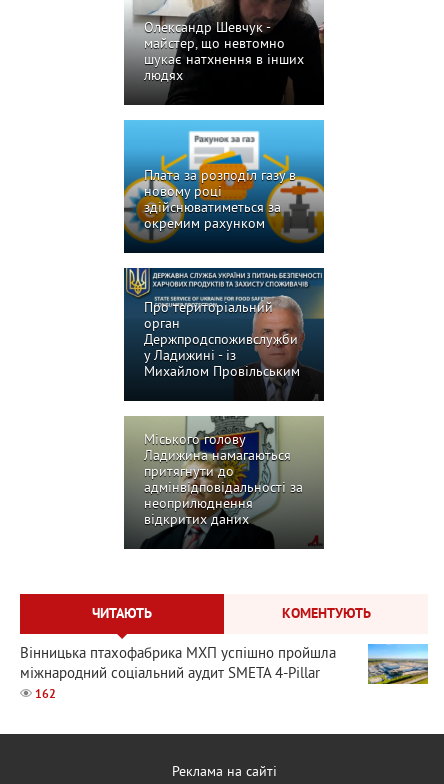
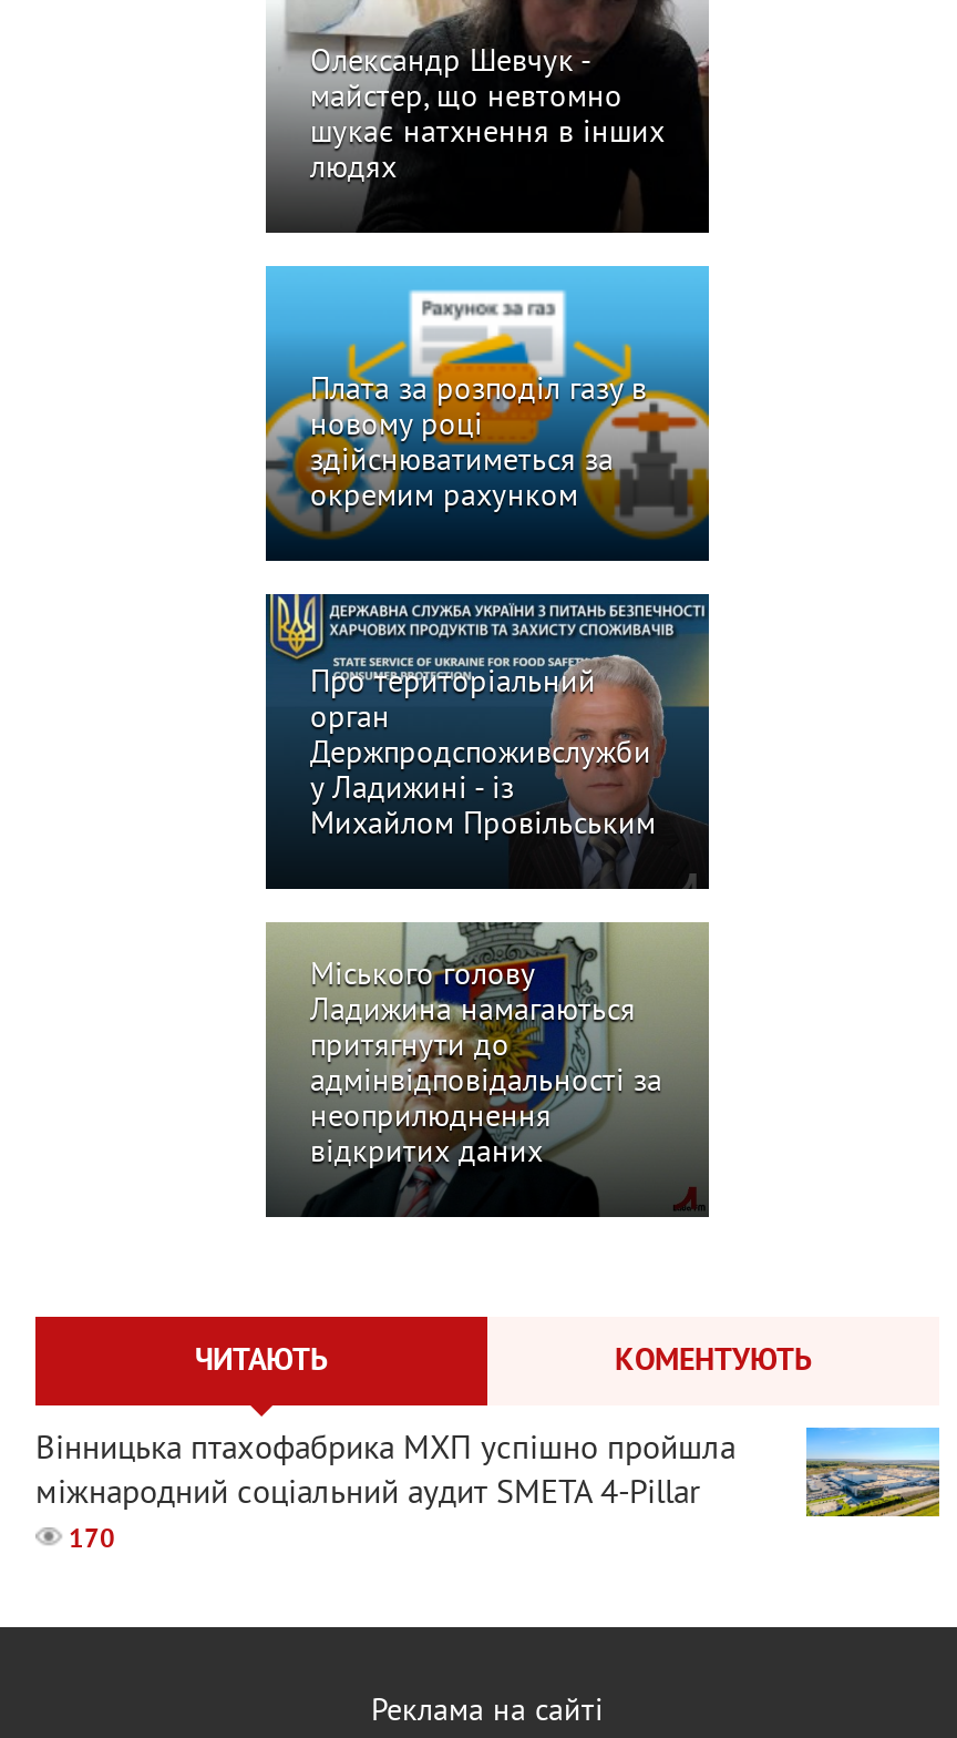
[35,687,56,703] 162 -> [69,1523,115,1558] 170

